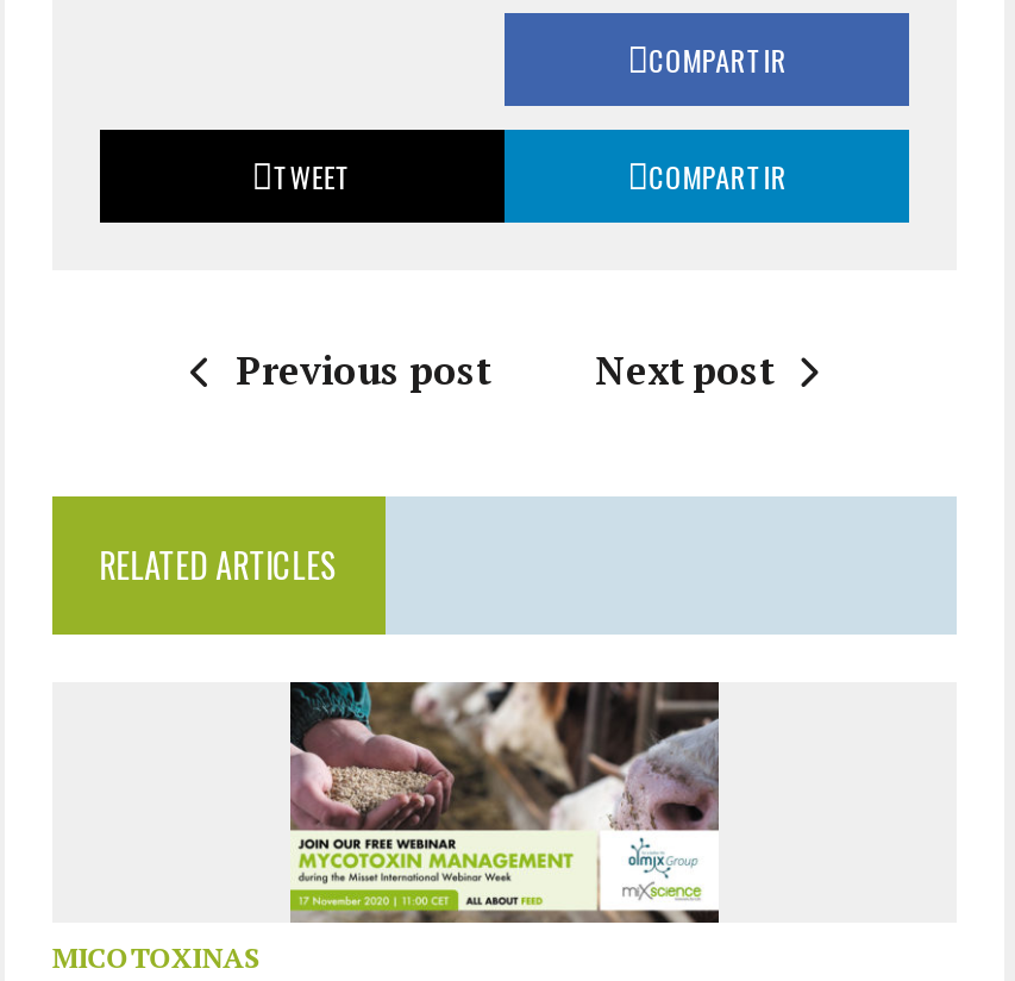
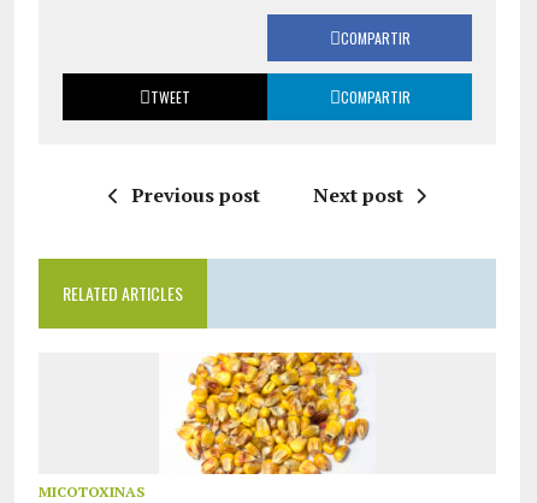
[288,680,721,927] [image] -> [159,351,376,475] [image]

